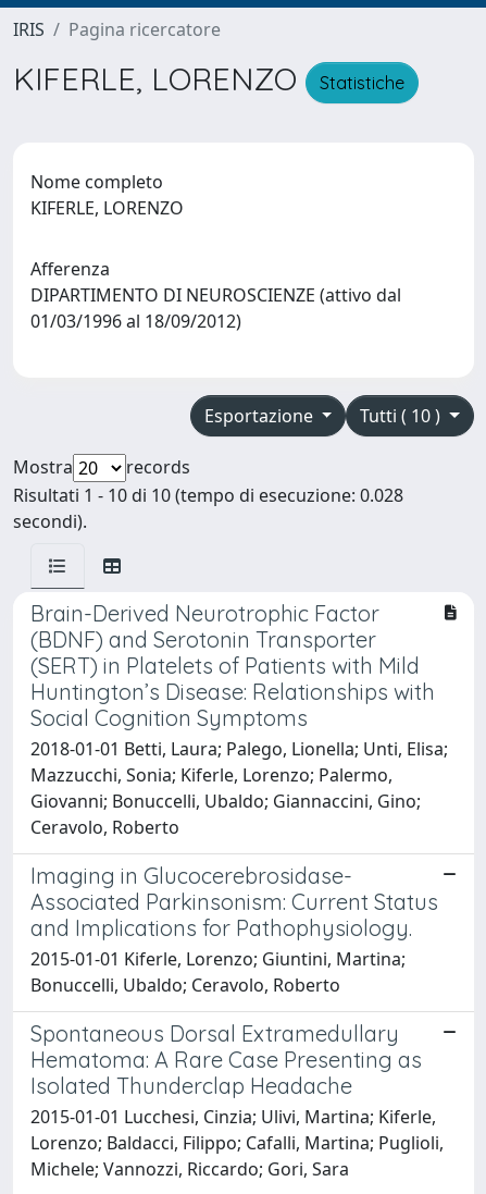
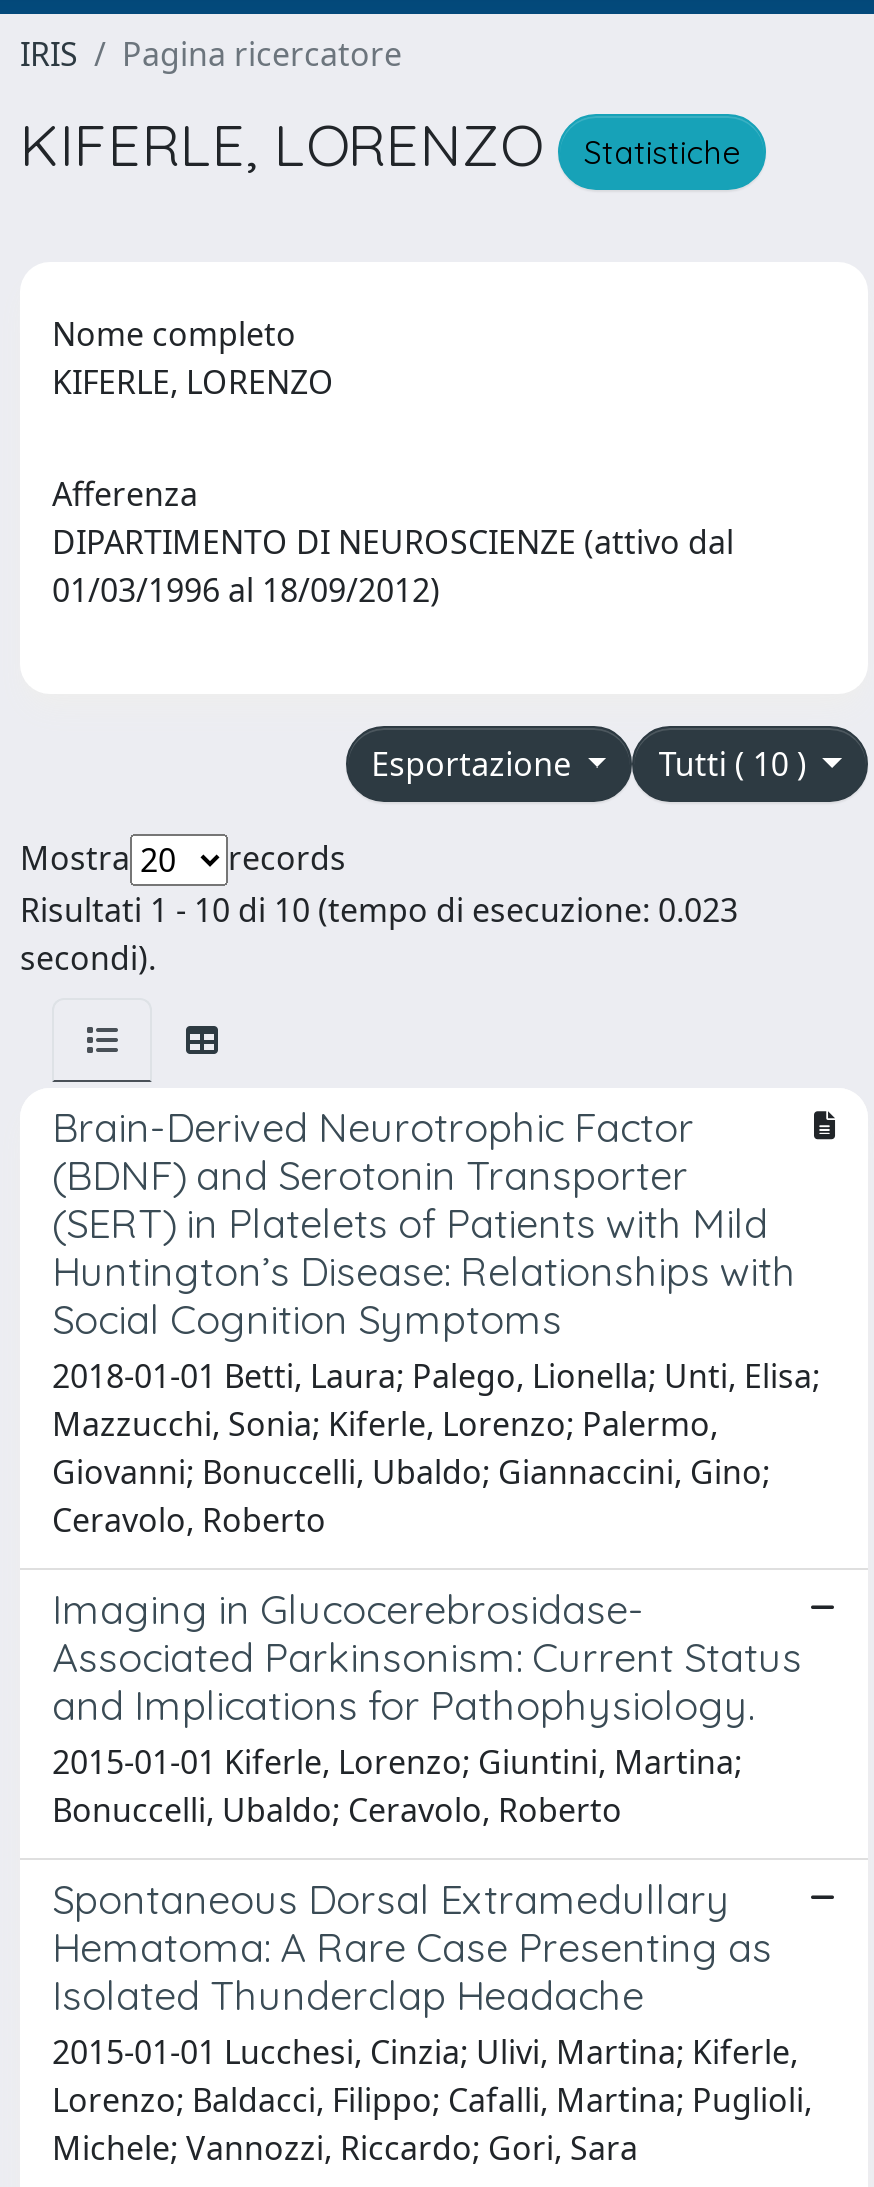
[13,483,403,507] Risultati 1 - 10 di 10 (tempo di esecuzione: 0.028 -> [20,888,738,932] Risultati 1 - 10 di 10 (tempo di esecuzione: 0.023

